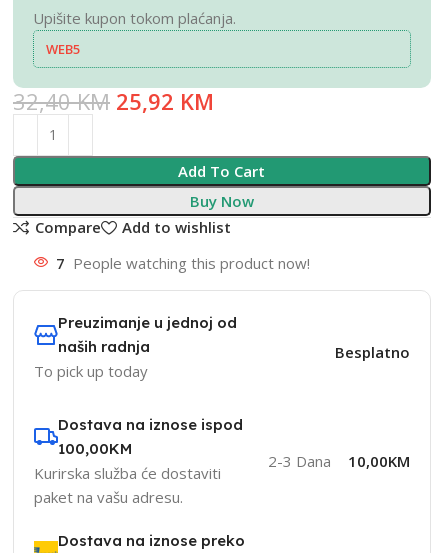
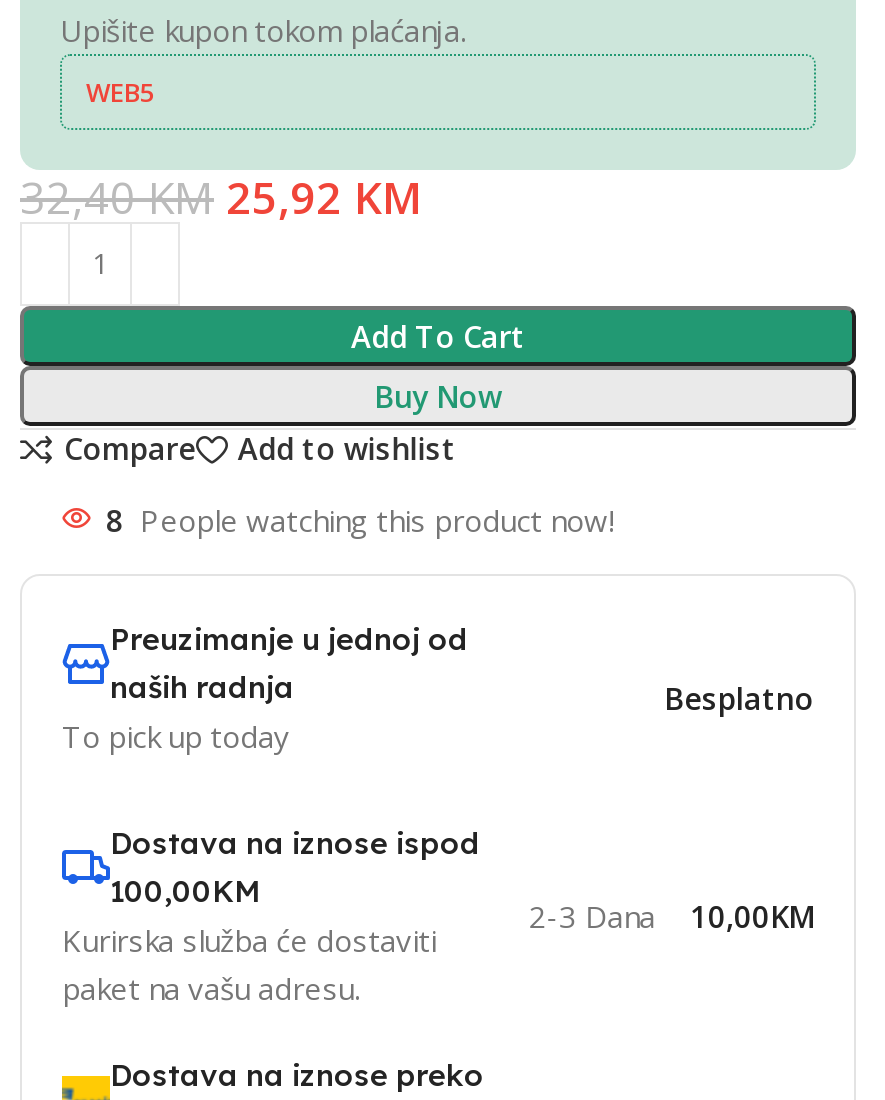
[56,253,310,273] 7 People watching this product now! -> [106,500,614,540] 8 People watching this product now!

